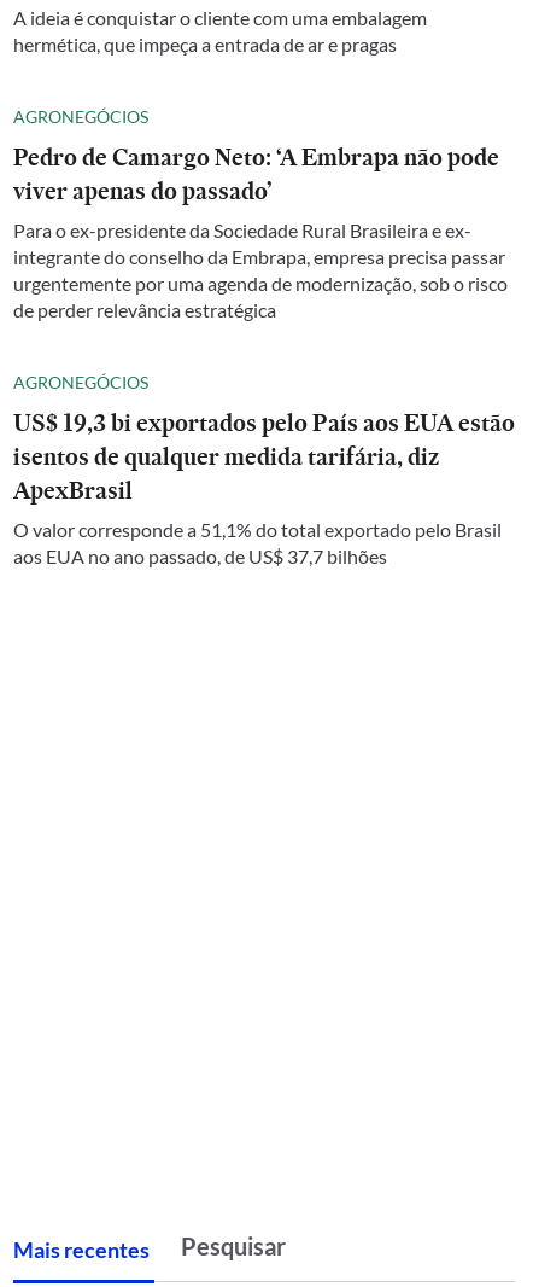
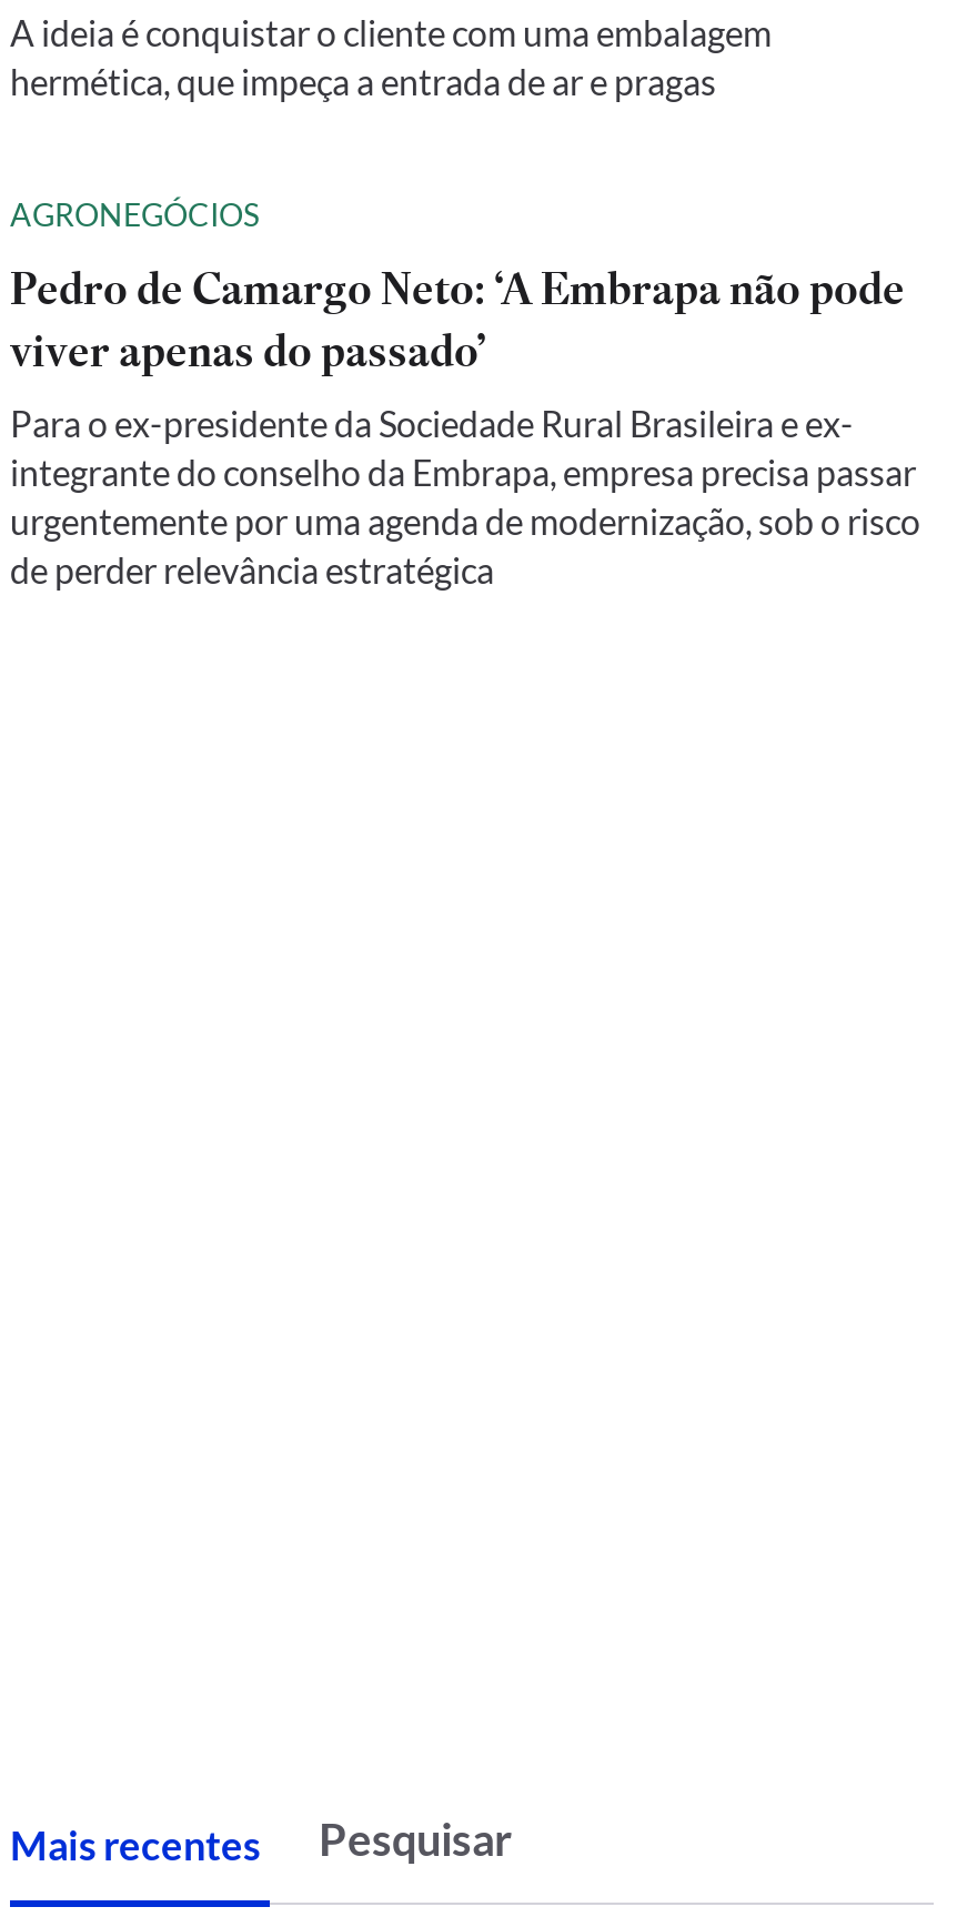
[13,371,515,567] AGRONEGÓCIOS | US$ 19,3 bi exportados pelo País aos EUA estão | isentos de qualquer medida tarifária, diz | ApexBrasil | O valor corresponde a 51,1% do total exportado pelo Brasil | aos EUA no ano passado, de US$ 37,7 bilhões -> none

